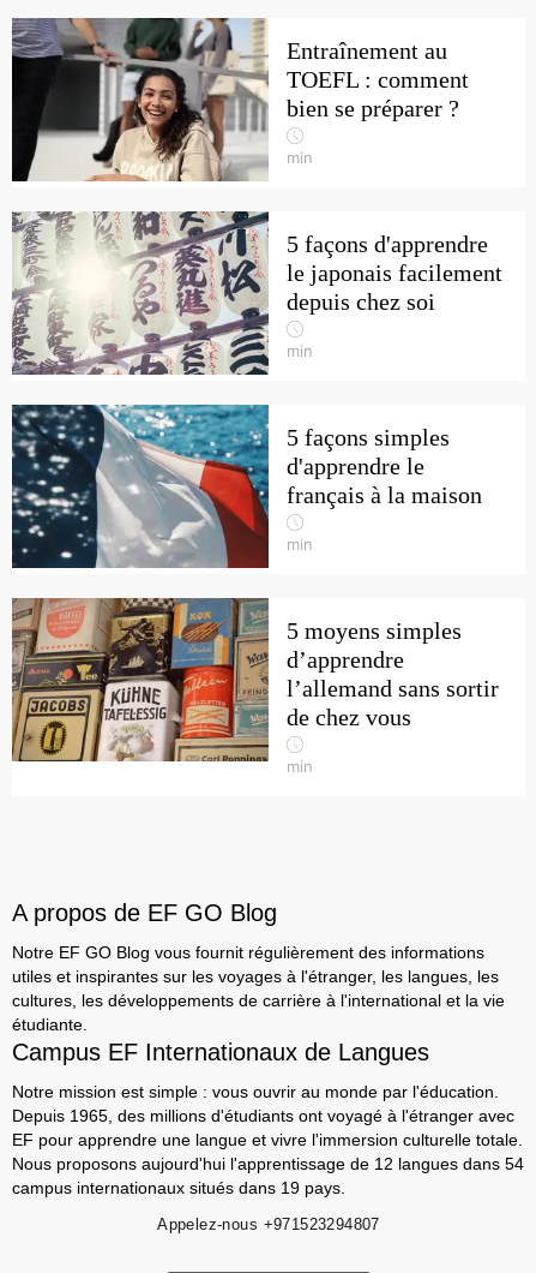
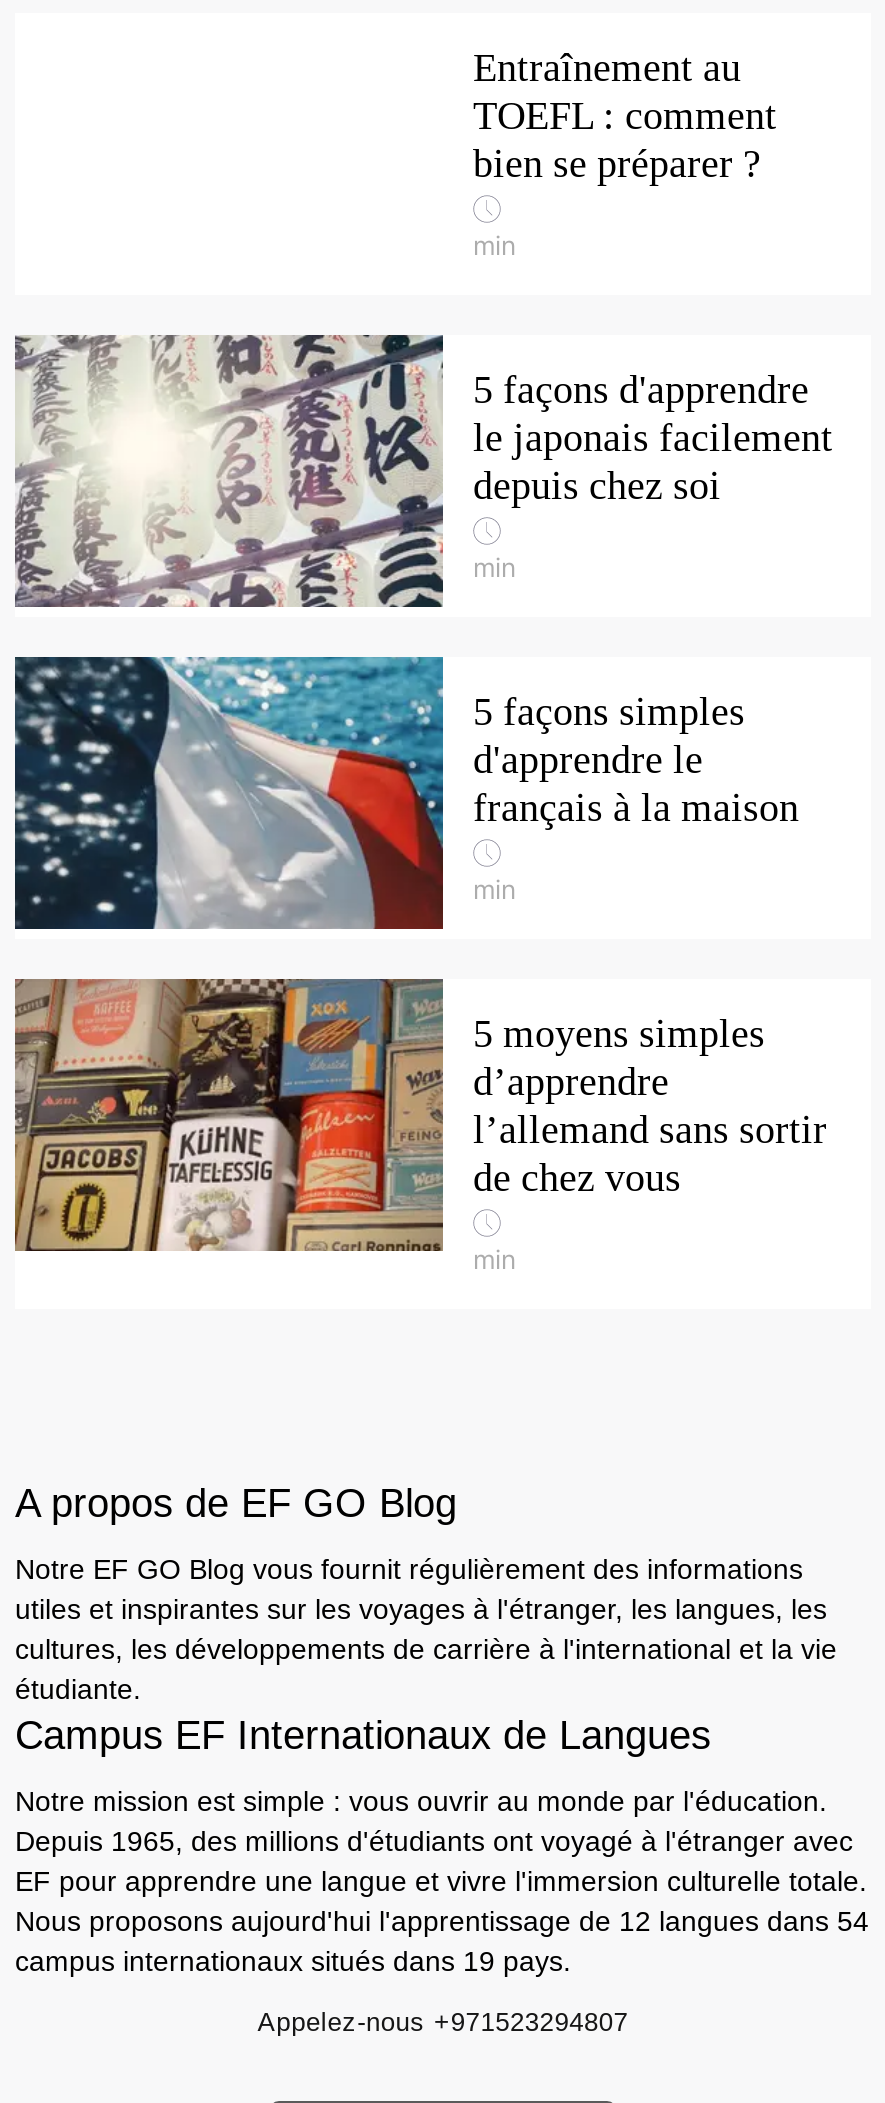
[11,17,270,183] [image] -> none

